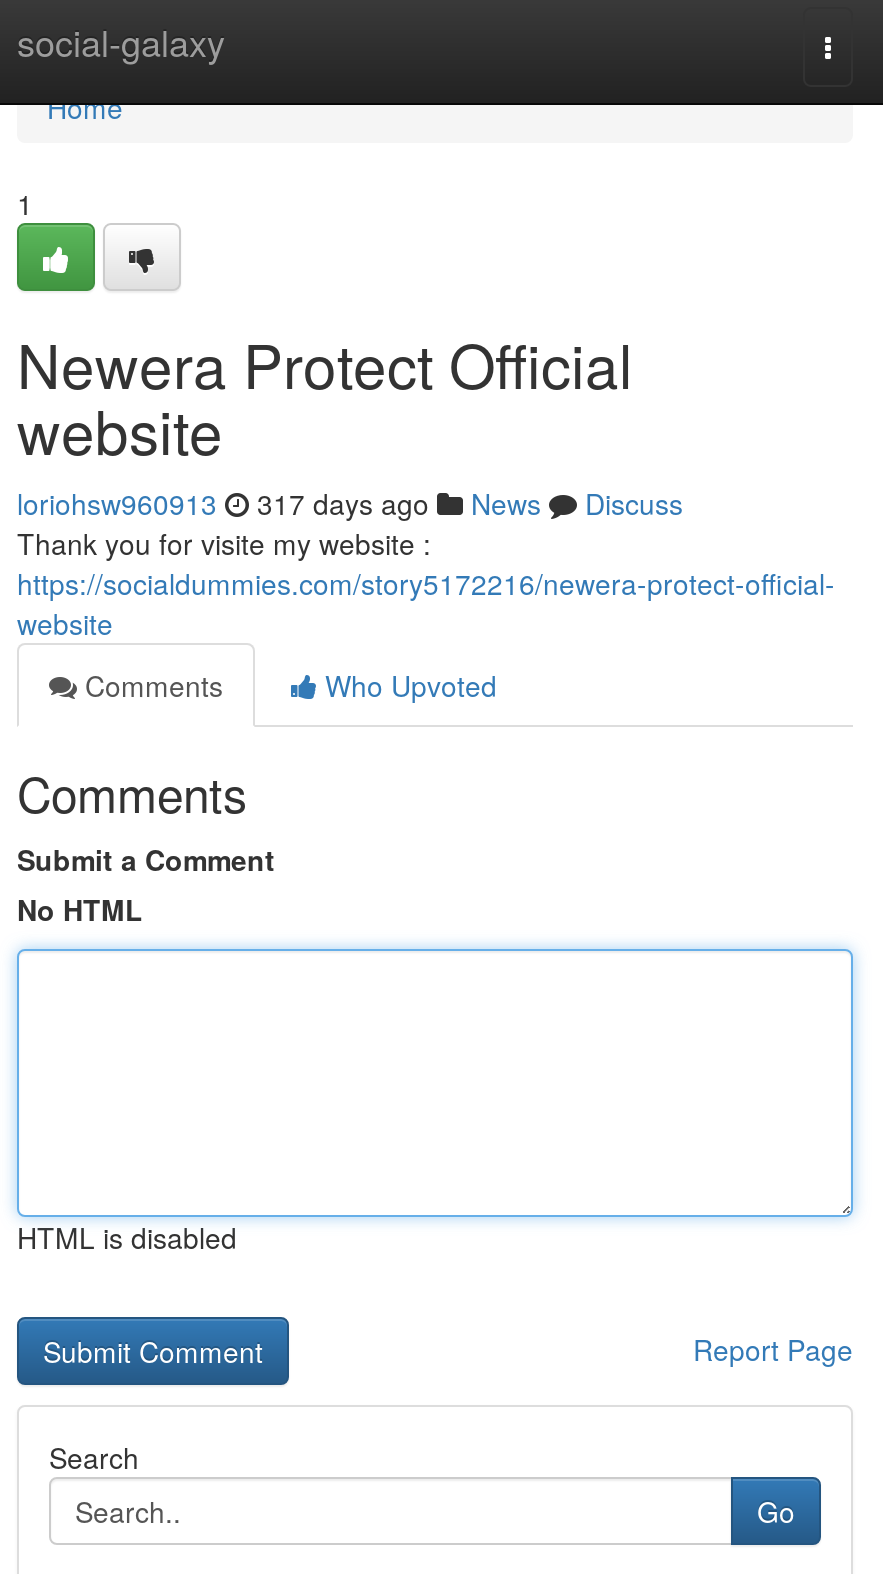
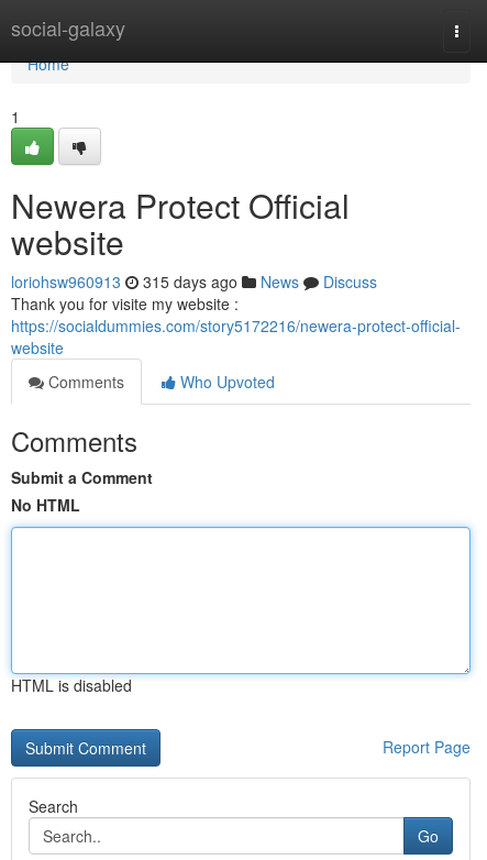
[17,483,683,523] loriohsw960913 317 days ago News Discuss -> [11,271,377,293] loriohsw960913 315 days ago News Discuss

